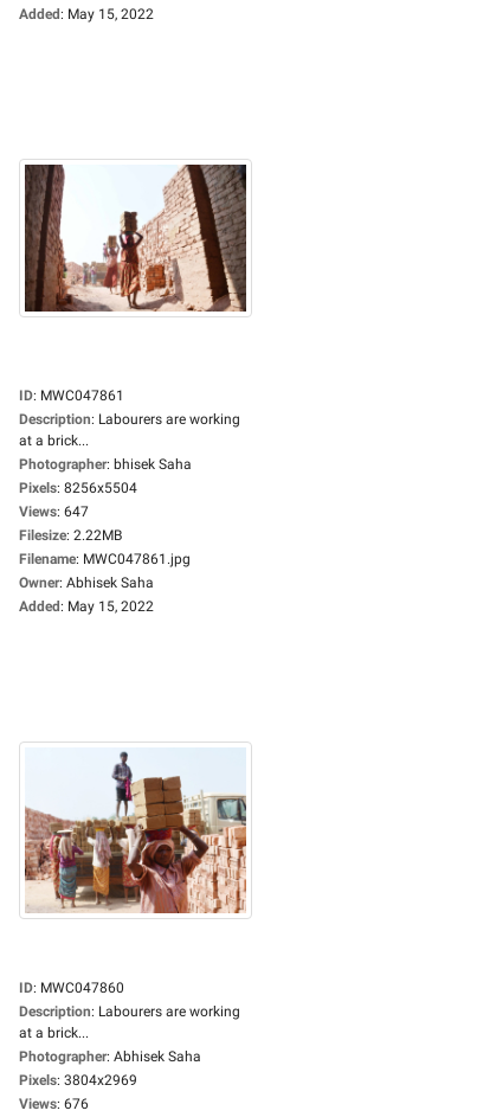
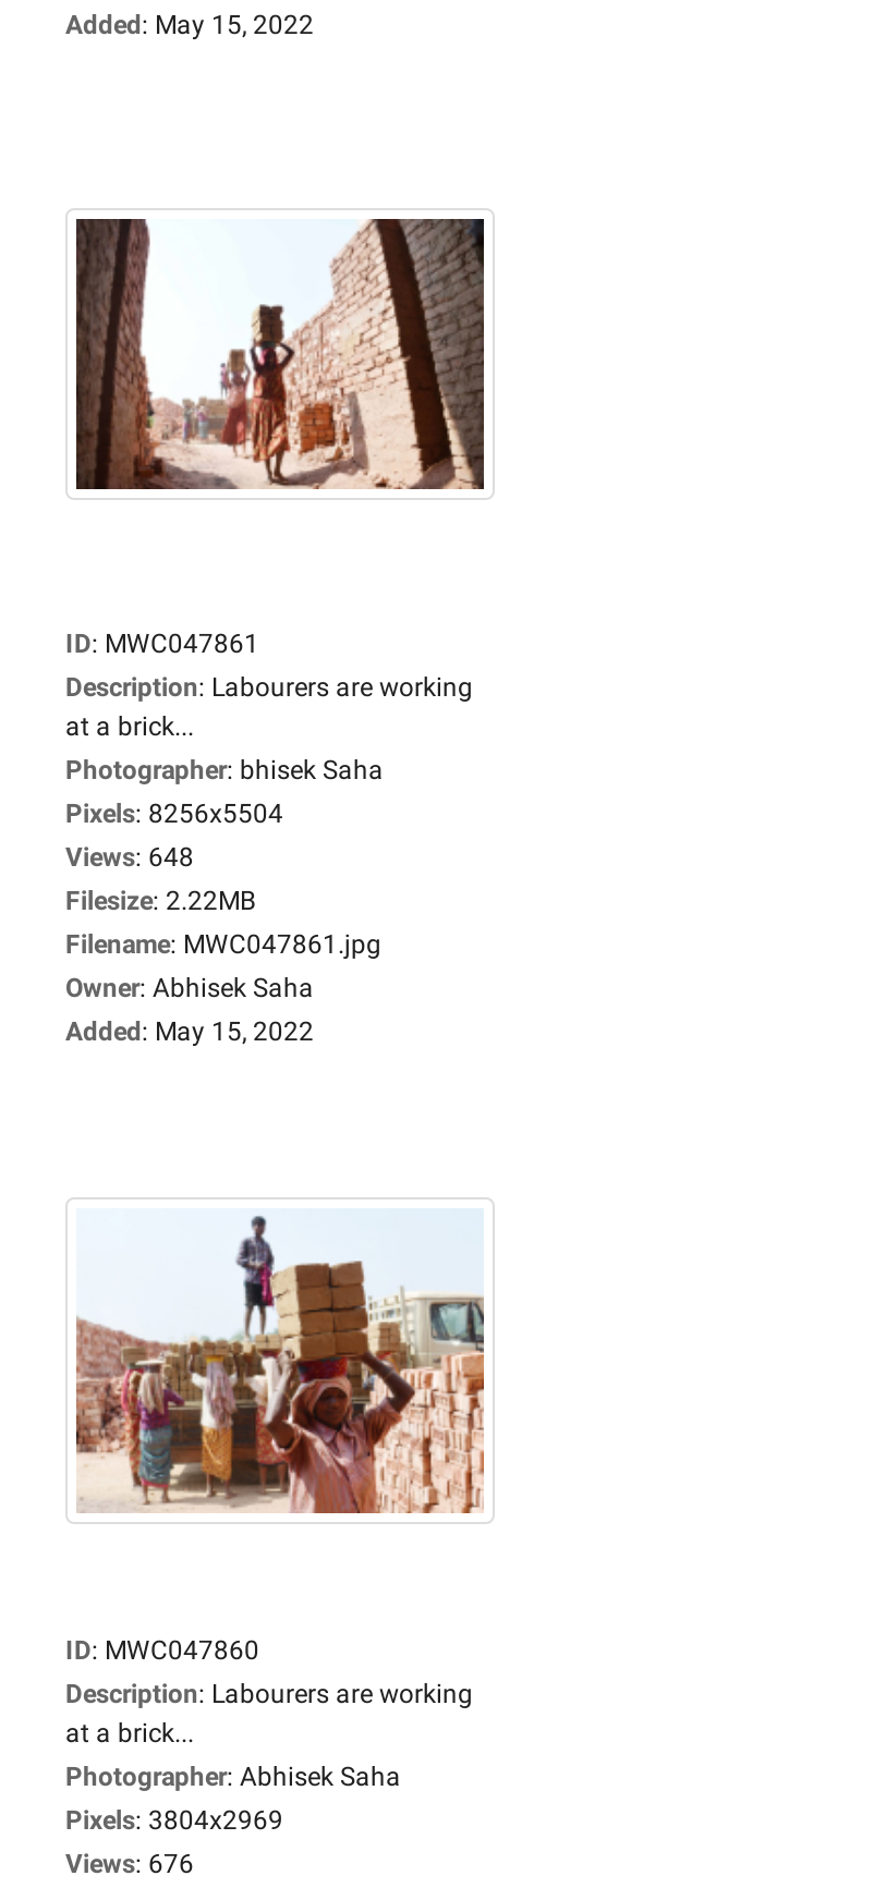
[19,503,89,520] Views: 647 -> [65,841,194,872] Views: 648

